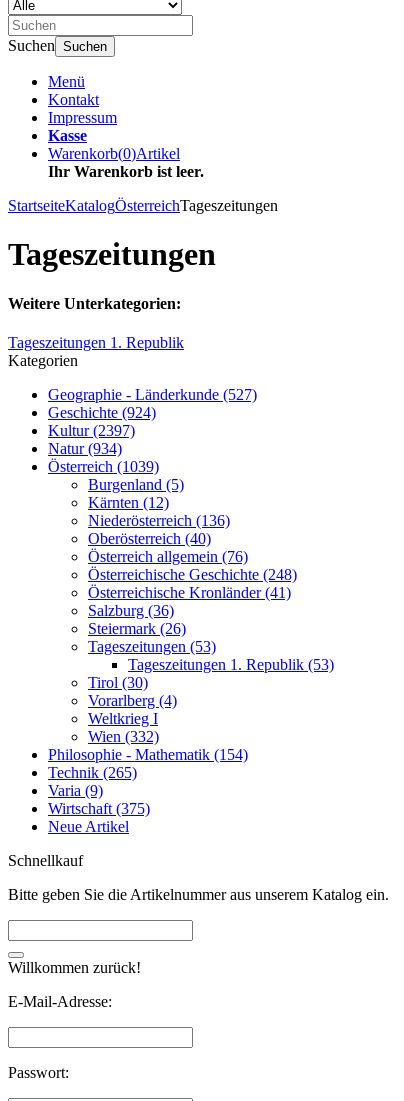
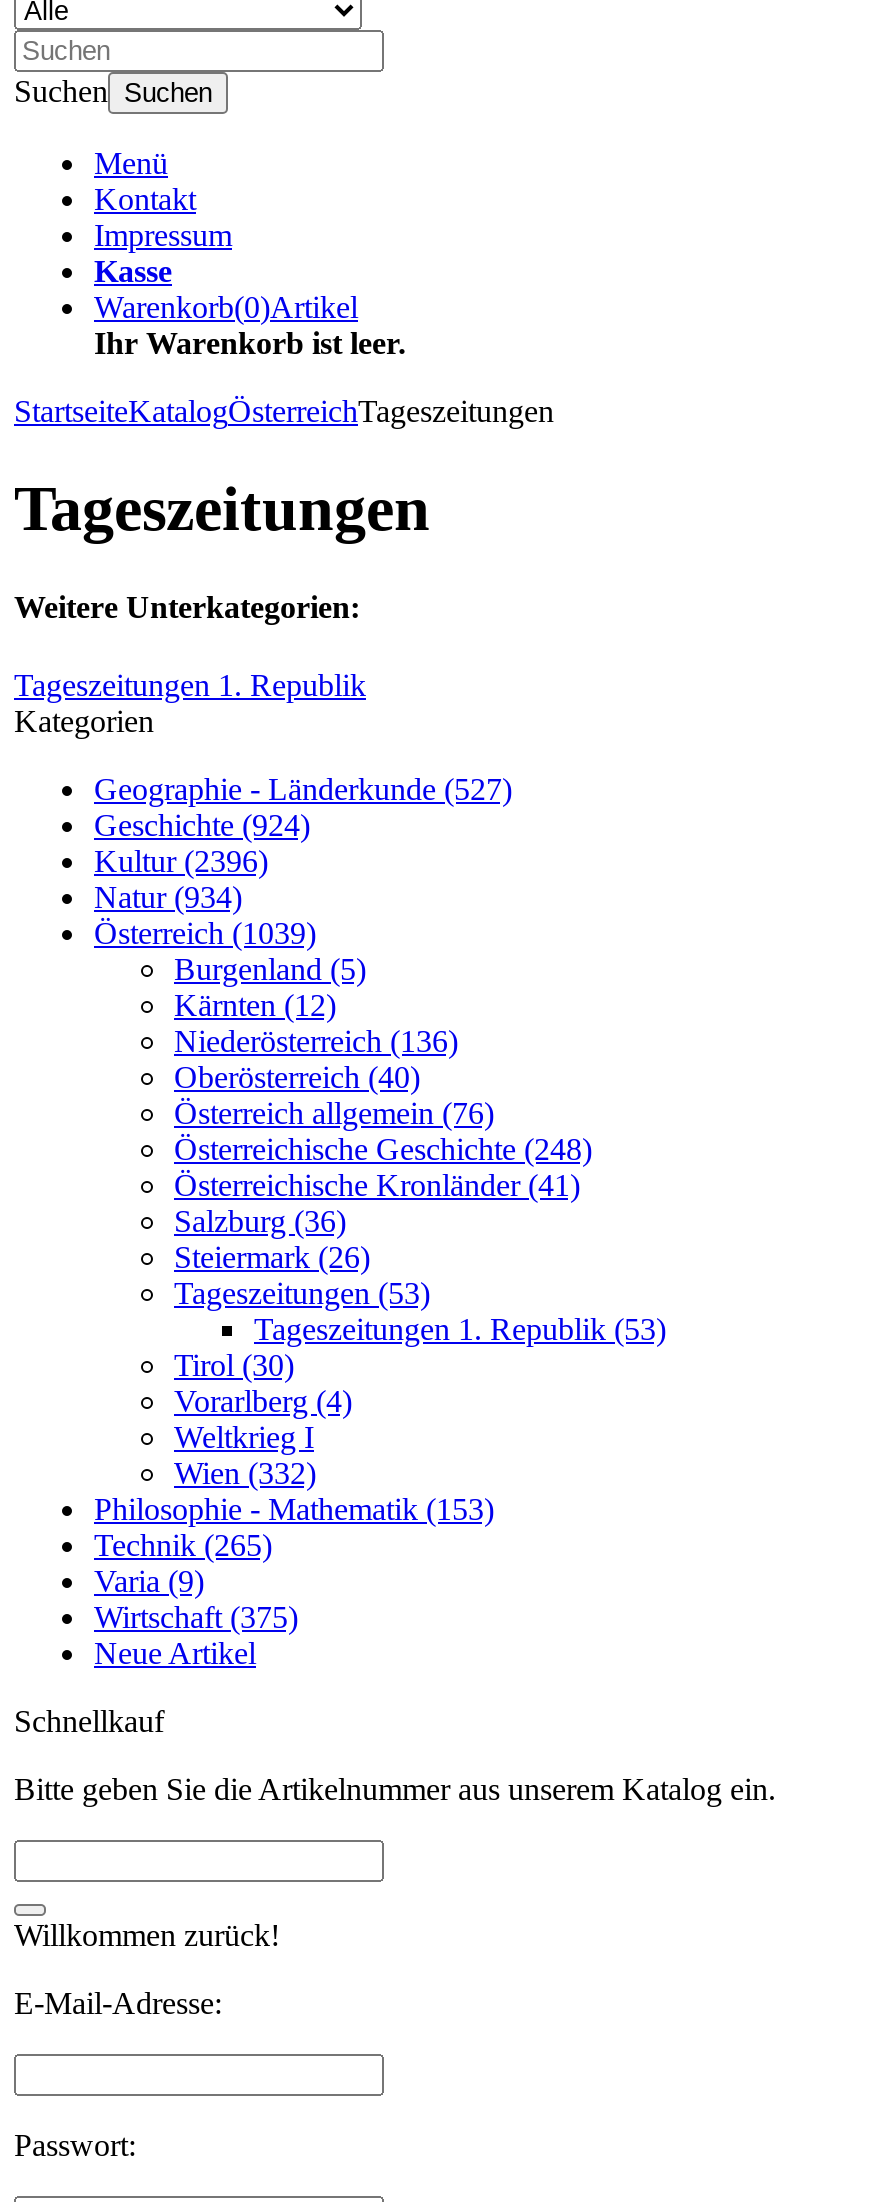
[48,422,135,439] Kultur (2397) -> [94,844,268,878] Kultur (2396)
[48,746,248,763] Philosophie - Mathematik (154) -> [94,1492,494,1526] Philosophie - Mathematik (153)

